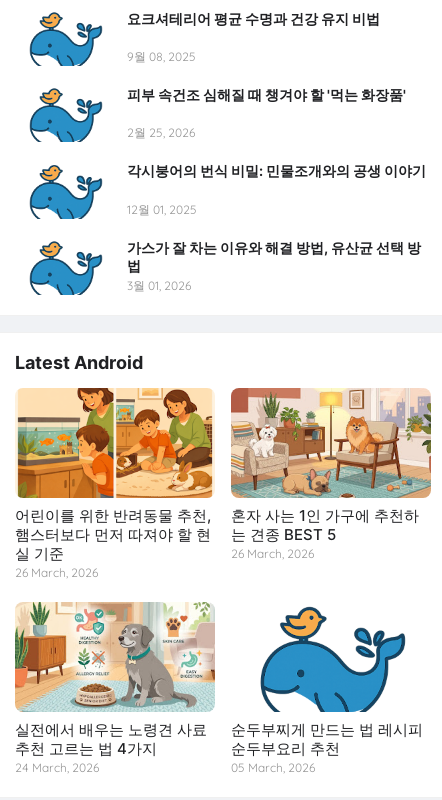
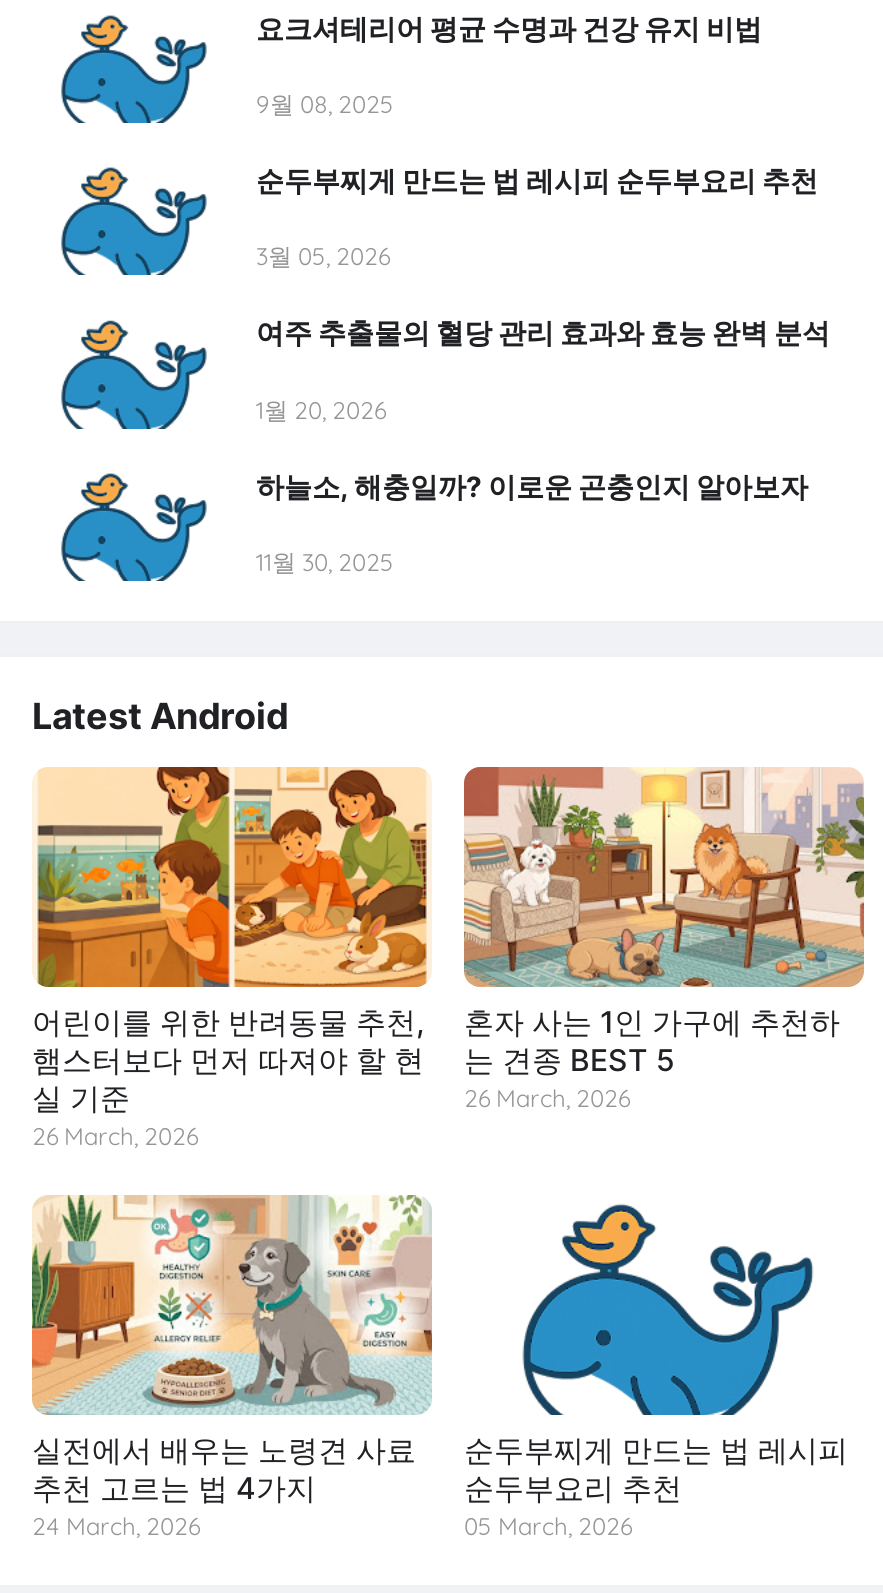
[127,86,426,293] 피부 속건조 심해질 때 챙겨야 할 '먹는 화장품' | 2월 25, 2026 | 각시붕어의 번식 비밀: 민물조개와의 공생 이야기 | 12월 01, 2025 | 가스가 잘 차는 이유와 해결 방법, 유산균 선택 방 | 법 | 3월 01, 2026 -> [256,163,830,577] 순두부찌게 만드는 법 레시피 순두부요리 추천 | 3월 05, 2026 | 여주 추출물의 혈당 관리 효과와 효능 완벽 분석 | 1월 20, 2026 | 하늘소, 해충일까? 이로운 곤충인지 알아보자 | 11월 30, 2025

